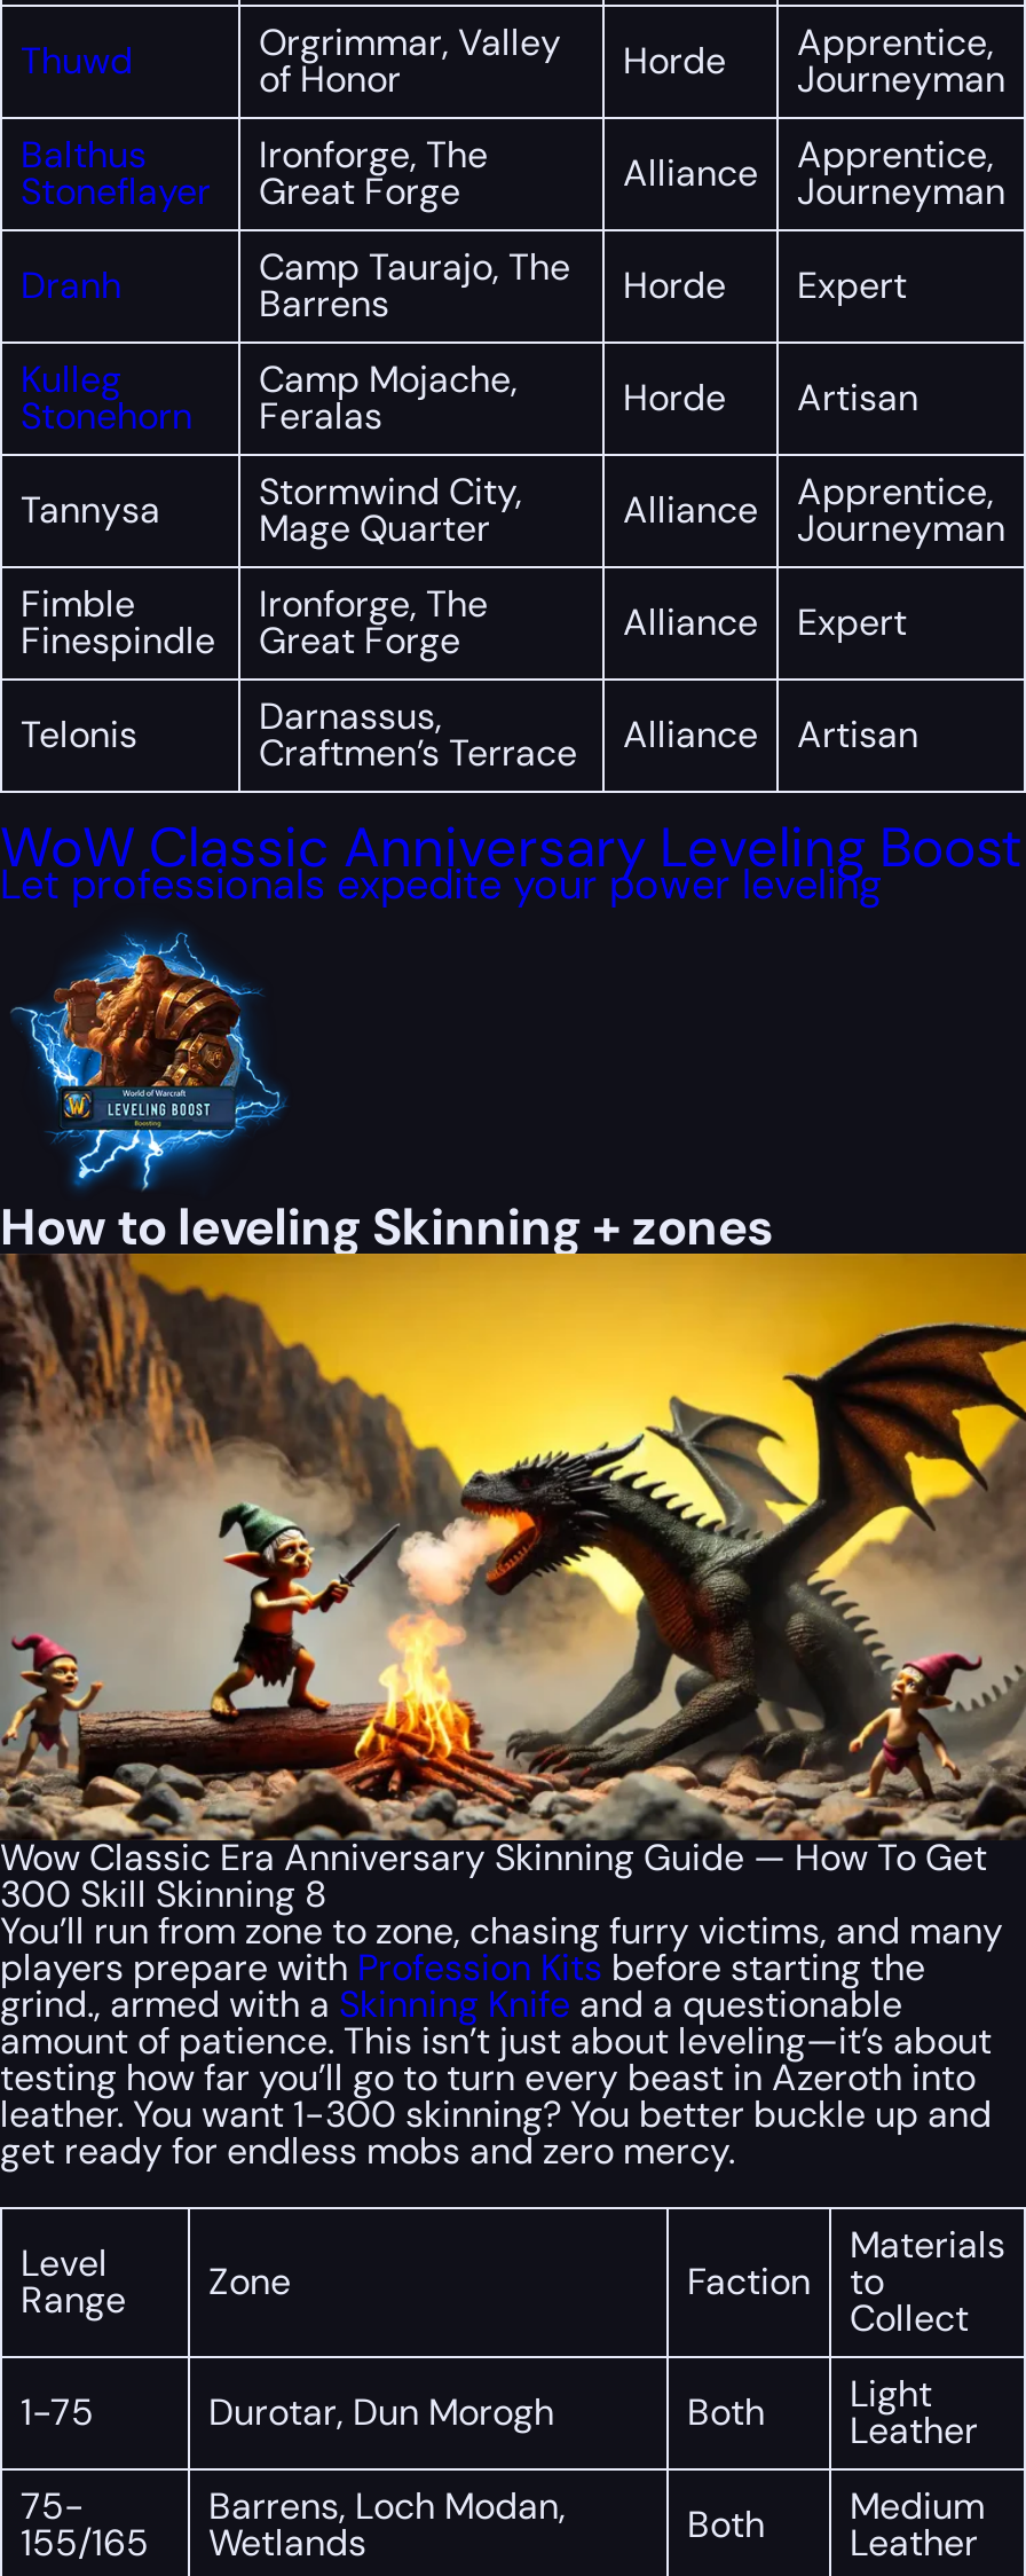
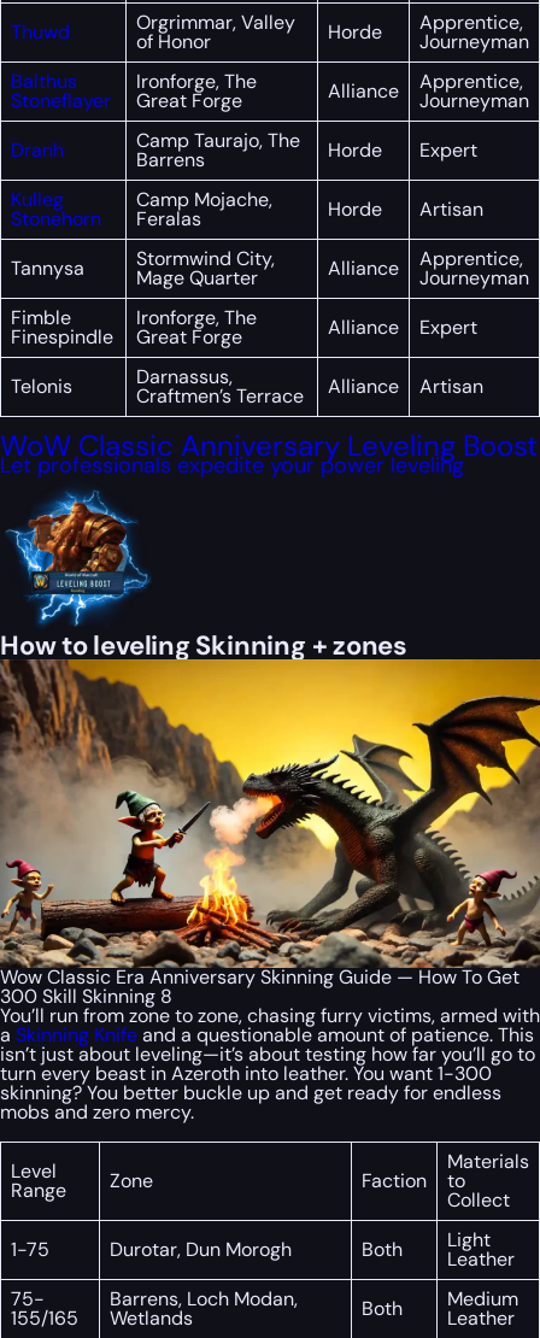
[0,1906,1003,2174] You’ll run from zone to zone, chasing furry victims, and many | players prepare with Profession Kits before starting the | grind., armed with a Skinning Knife and a questionable | amount of patience. This isn’t just about leveling—it’s about | testing how far you’ll go to turn every beast in Azeroth into | leather. You want 1-300 skinning? You better buckle up and | get ready for endless mobs and zero mercy. -> [0,1003,540,1125] You’ll run from zone to zone, chasing furry victims, armed with | a Skinning Knifeand a questionable amount of patience. This | isn’t just about leveling—it’s about testing how far you’ll go to | turn every beast in Azeroth into leather. You want 1-300 | skinning? You better buckle up and get ready for endless | mobs and zero mercy.

